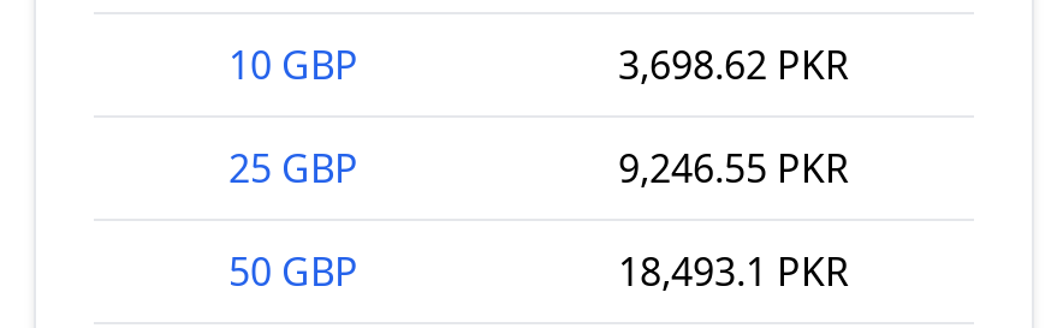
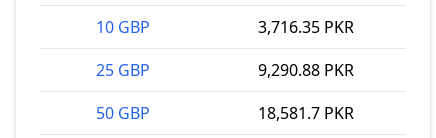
[618,38,849,91] 3,698.62 PKR -> [258,16,354,38] 3,716.35 PKR
[618,142,849,195] 9,246.55 PKR -> [258,59,354,81] 9,290.88 PKR
[618,245,849,298] 18,493.1 PKR -> [258,102,354,124] 18,581.7 PKR

